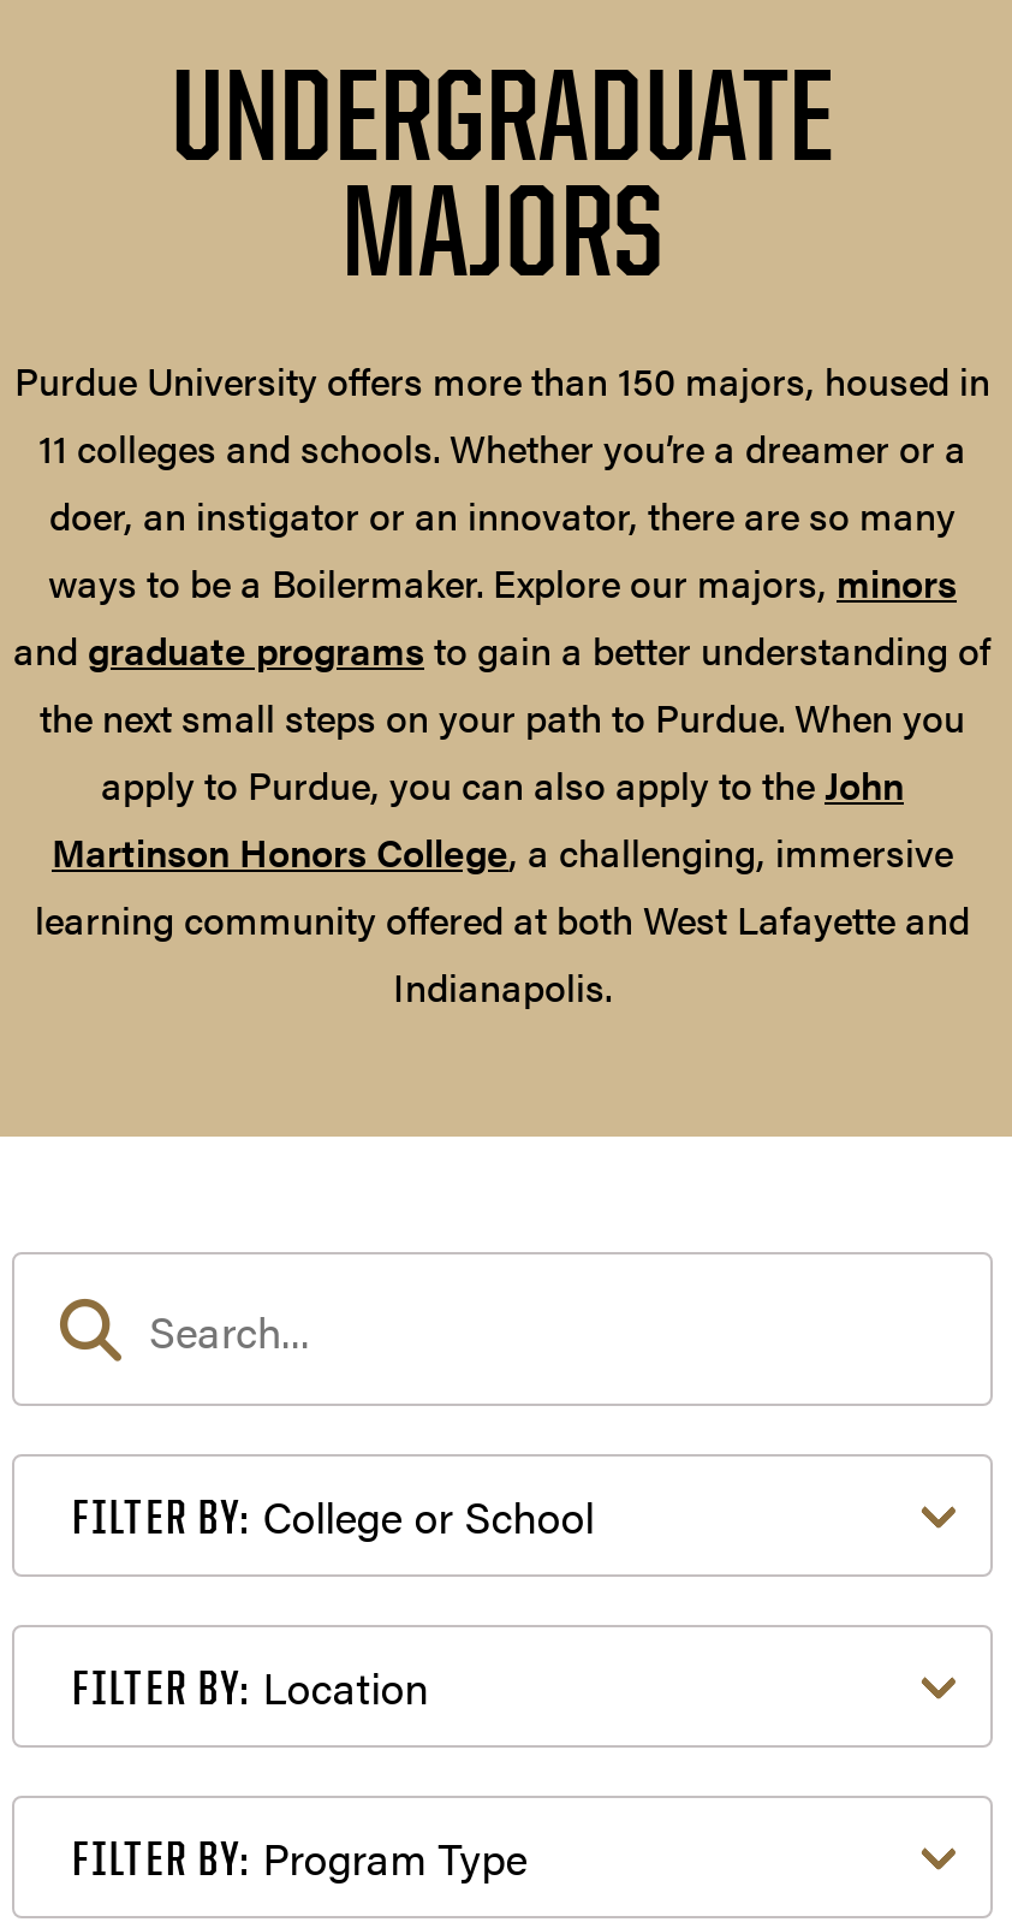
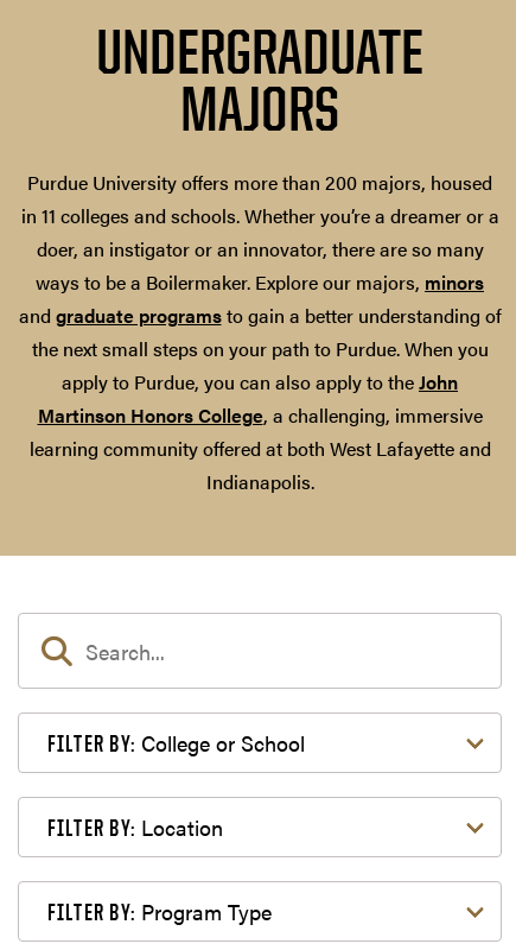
[14,353,990,476] Purdue University offers more than 150 majors, housed in | 11 colleges and schools. Whether you’re a dreamer or a -> [21,169,499,229] Purdue University offers more than 200 majors, housed | in 11 colleges and schools. Whether you’re a dreamer or a

